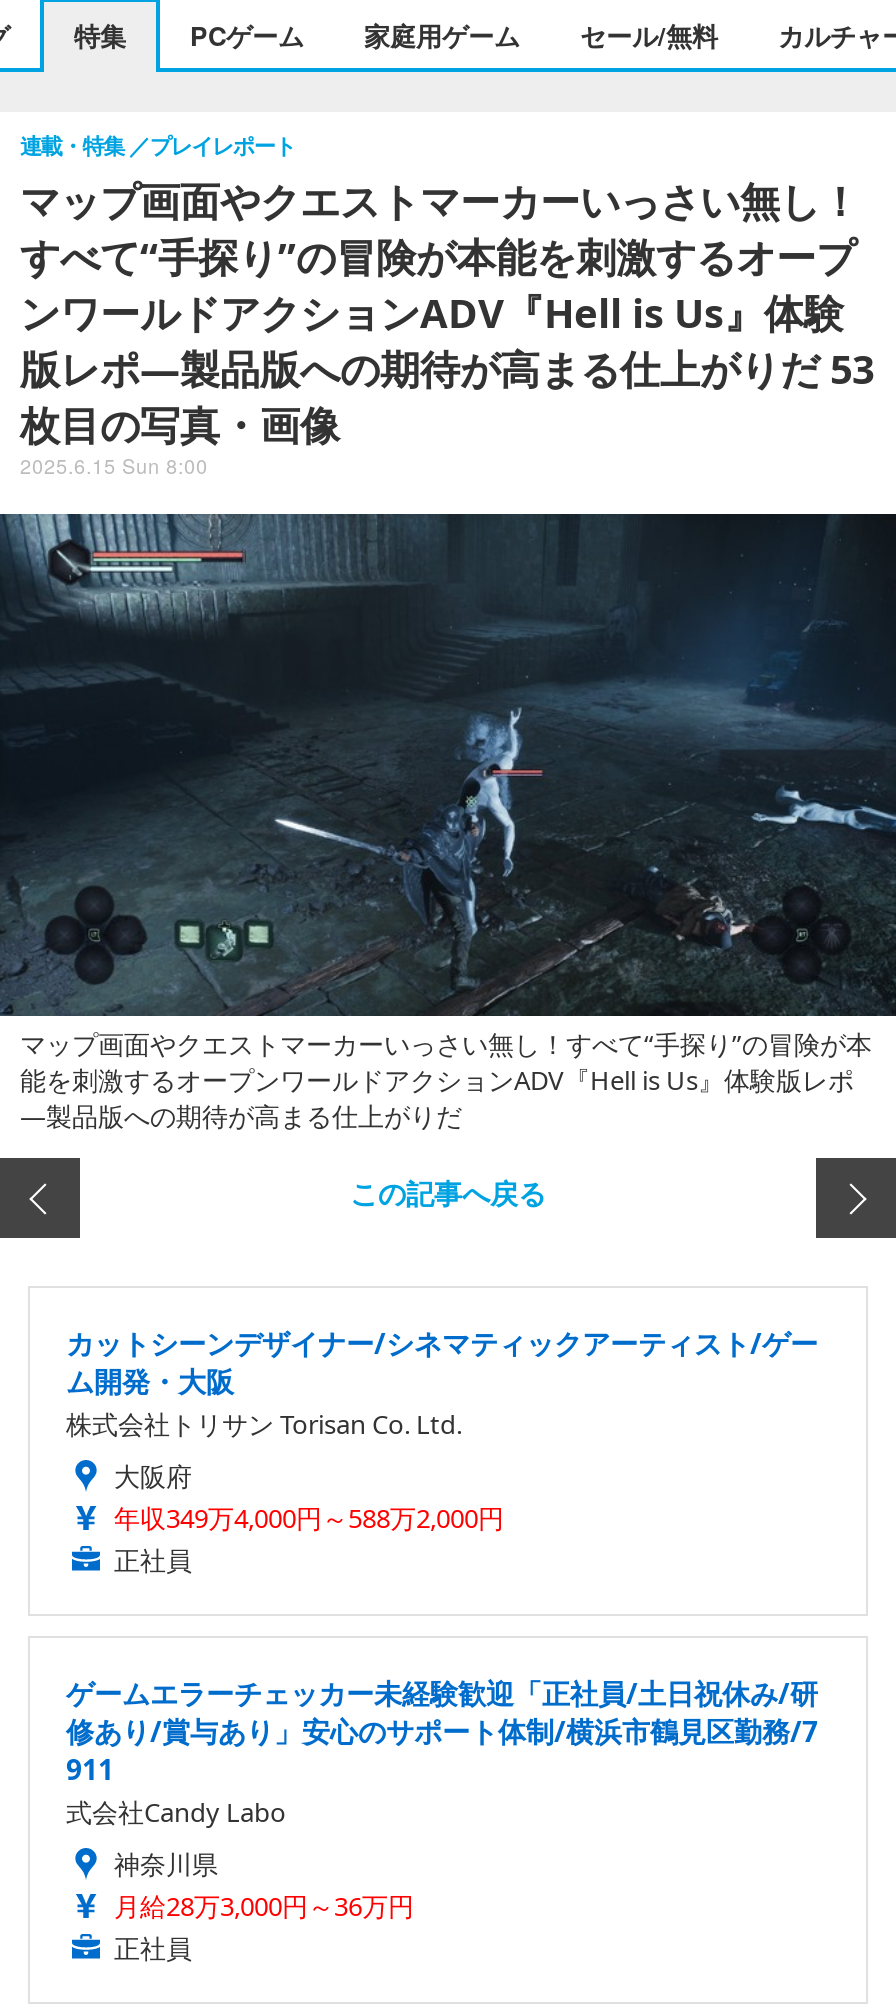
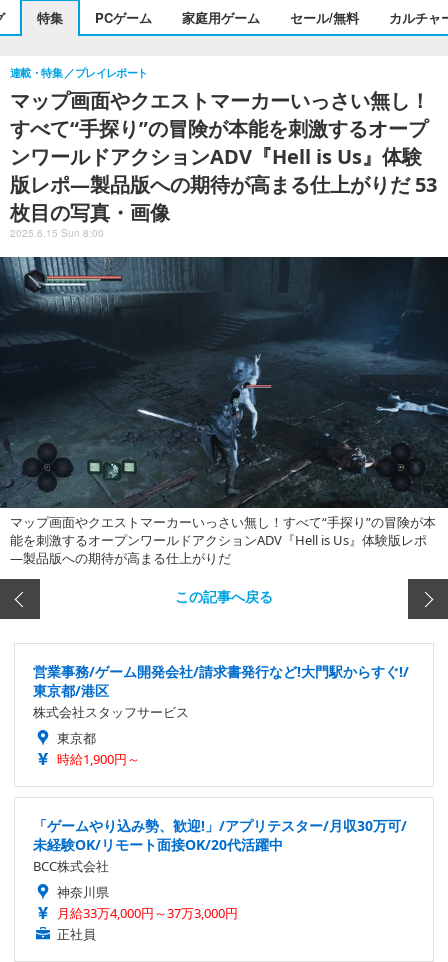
[66,1325,818,1579] カットシーンデザイナー/シネマティックアーティスト/ゲー | ム開発・大阪 | 株式会社トリサン Torisan Co. Ltd. | 大阪府 | 年収349万4,000円～588万2,000円 | 正社員 -> [33,662,409,768] 営業事務/ゲーム開発会社/請求書発行など!大門駅からすぐ!/ | 東京都/港区 | 株式会社スタッフサービス | 東京都 | 時給1,900円～
[66,1675,818,1831] ゲームエラーチェッカー未経験歓迎「正社員/土日祝休み/研 | 修あり/賞与あり」安心のサポート体制/横浜市鶴見区勤務/7 | 911 | 式会社Candy Labo -> [33,816,407,875] 「ゲームやり込み勢、歓迎!」/アプリテスター/月収30万可/ | 未経験OK/リモート面接OK/20代活躍中 | BCC株式会社
[114,1889,414,1925] 月給28万3,000円～36万円 -> [57,904,238,922] 月給33万4,000円～37万3,000円

